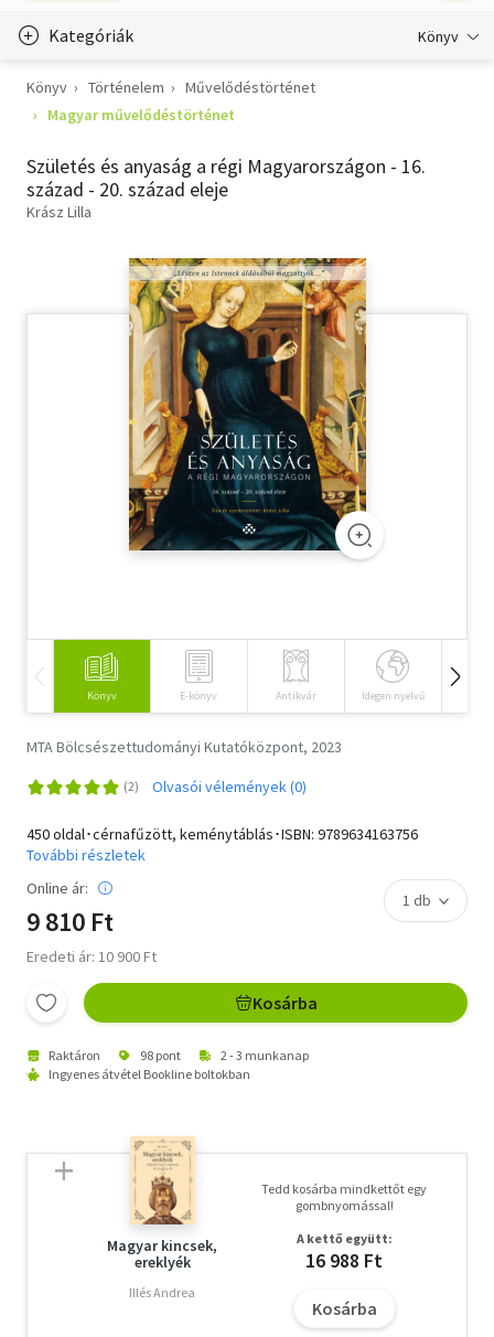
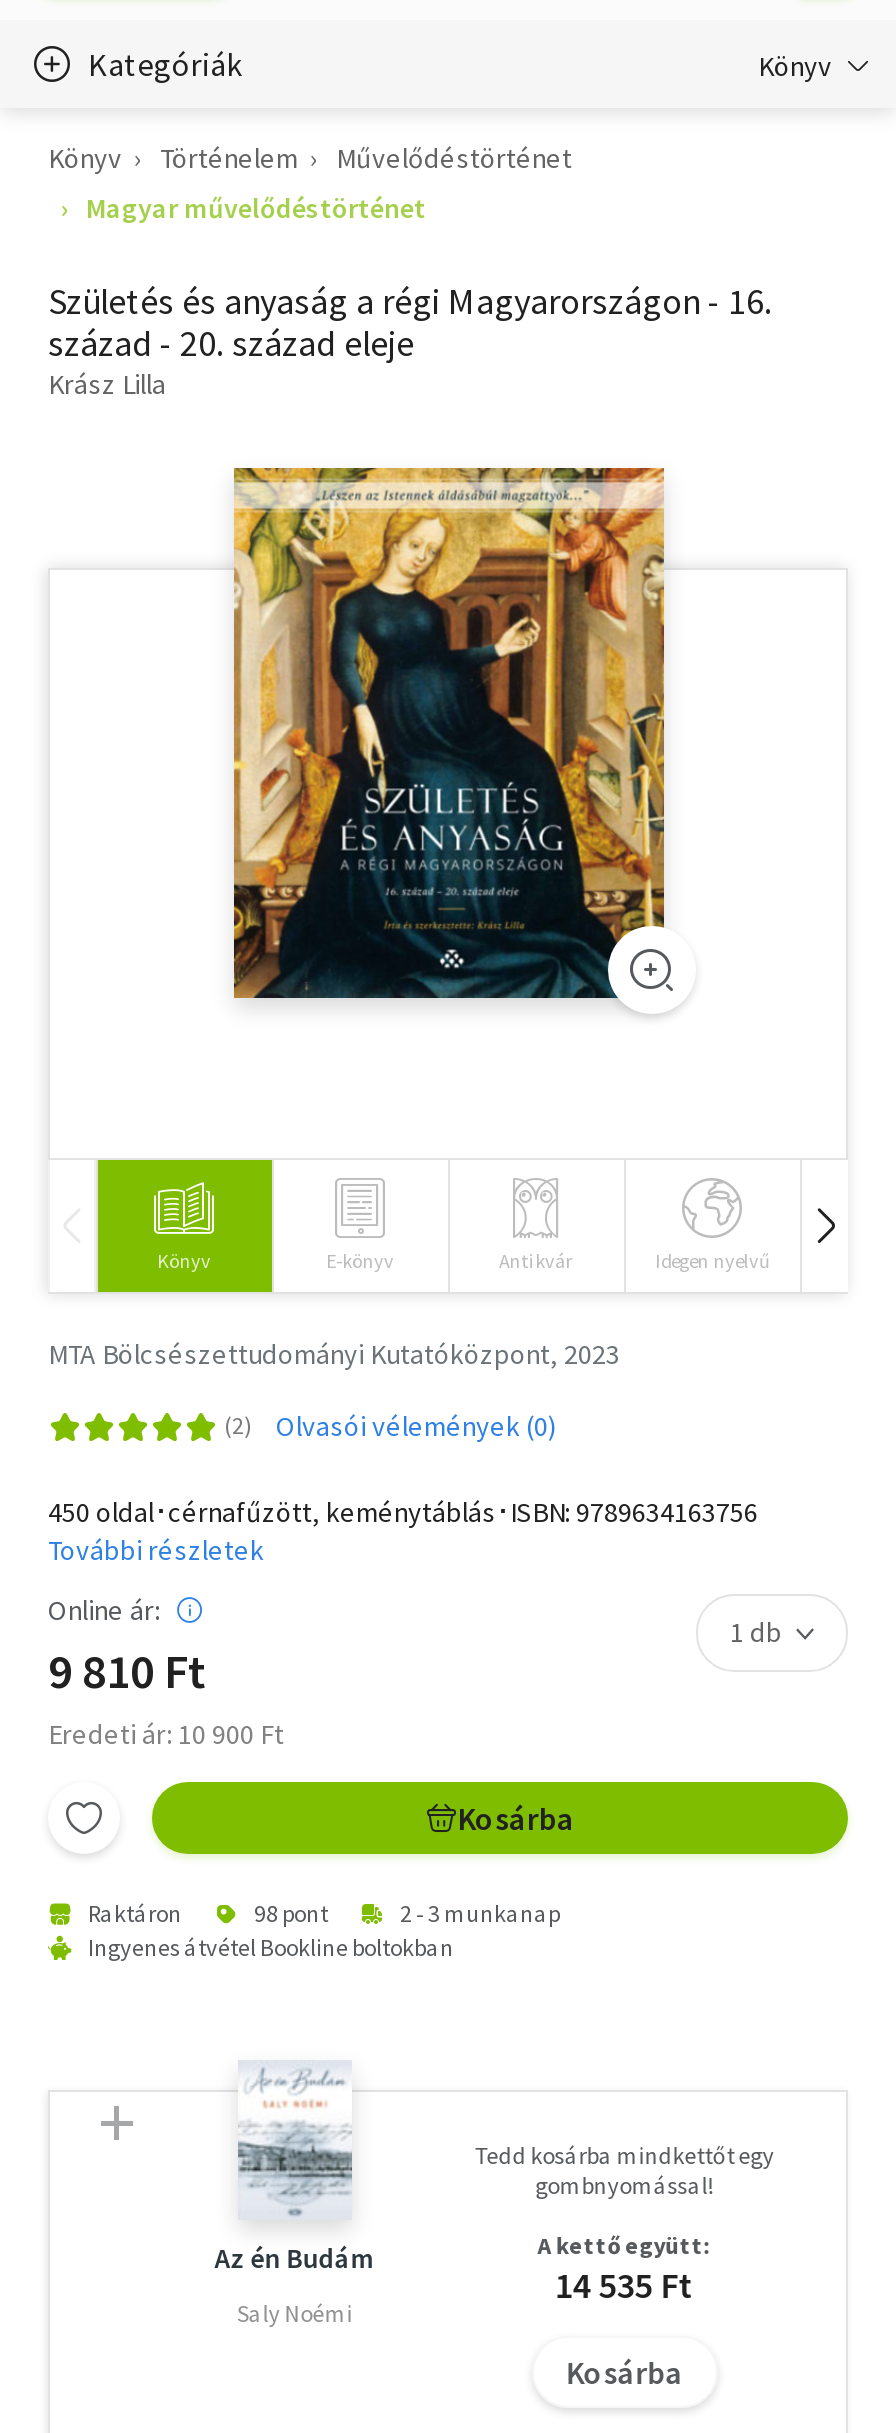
[107,1136,217,1272] [image] | Magyar kincsek, | ereklyék -> [214,2062,374,2277] [image] | Az én Budám
[306,1248,383,1273] 16 988 Ft -> [554,2263,694,2309] 14 535 Ft
[129,1284,195,1301] Illés Andrea -> [236,2299,352,2329] Saly Noémi

